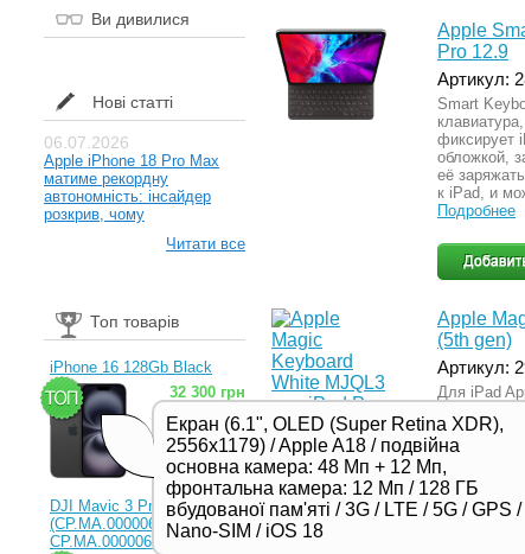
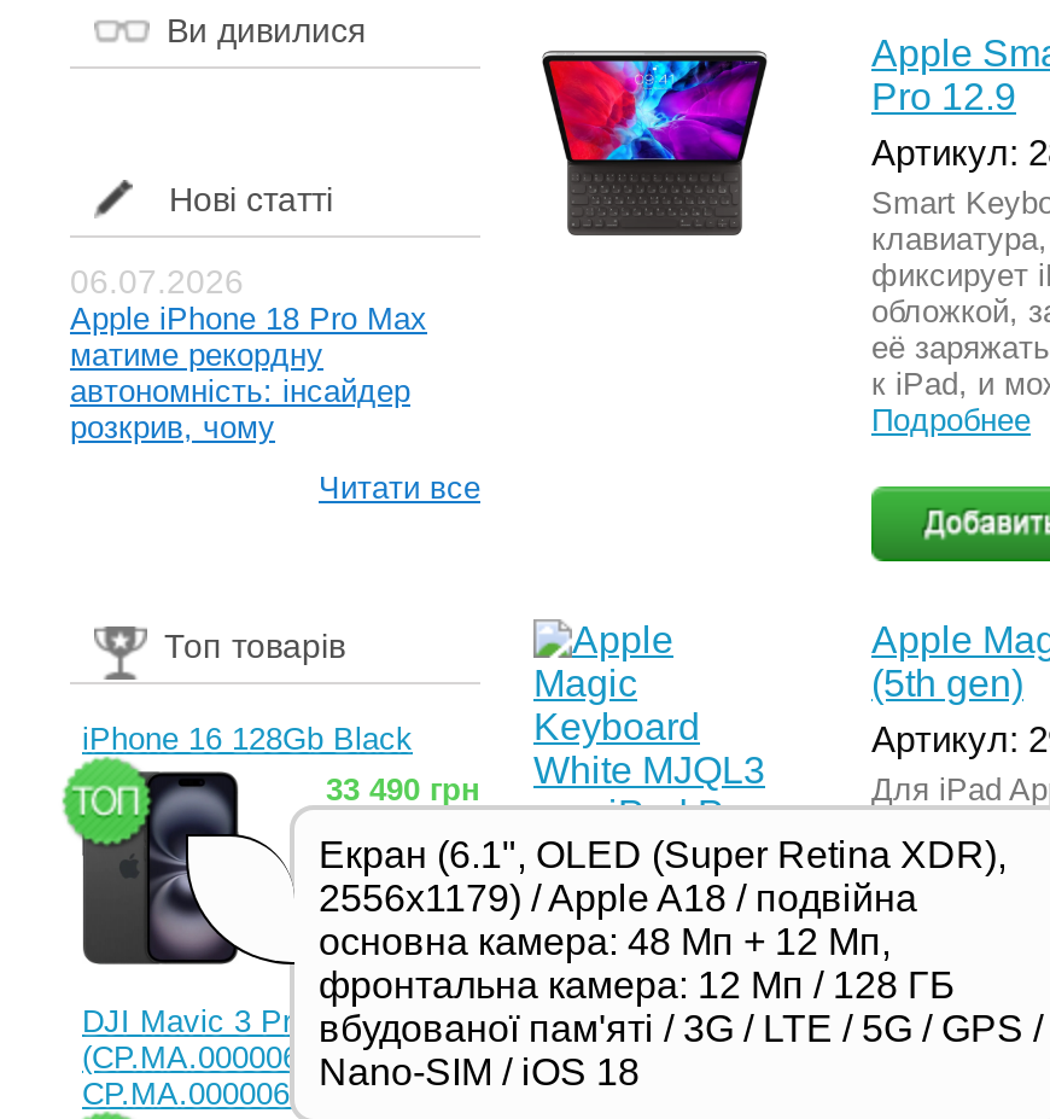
[169,383,245,401] 32 300 грн -> [326,771,480,808] 33 490 грн

